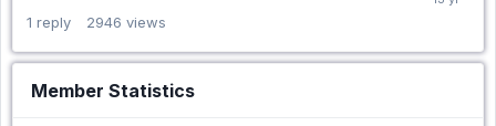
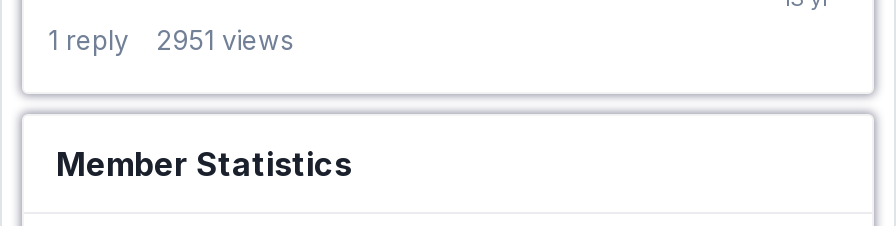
[27,14,166,31] 1 reply 2946 views -> [48,25,294,57] 1 reply 2951 views

